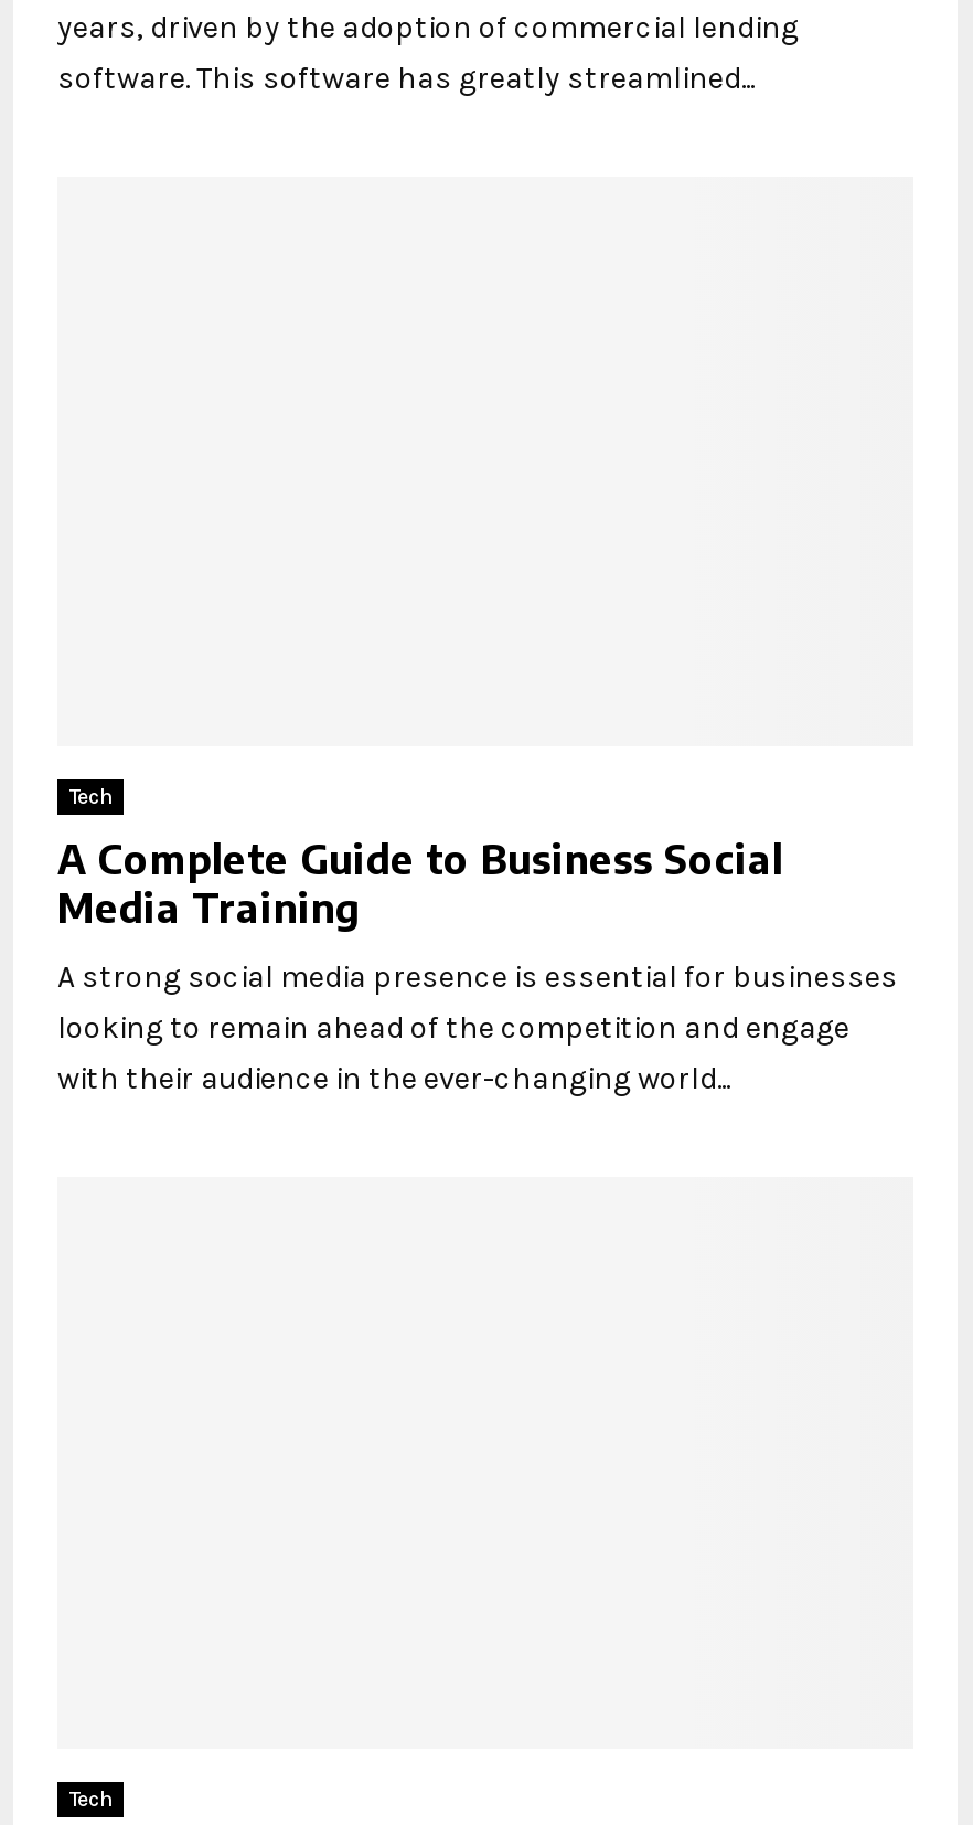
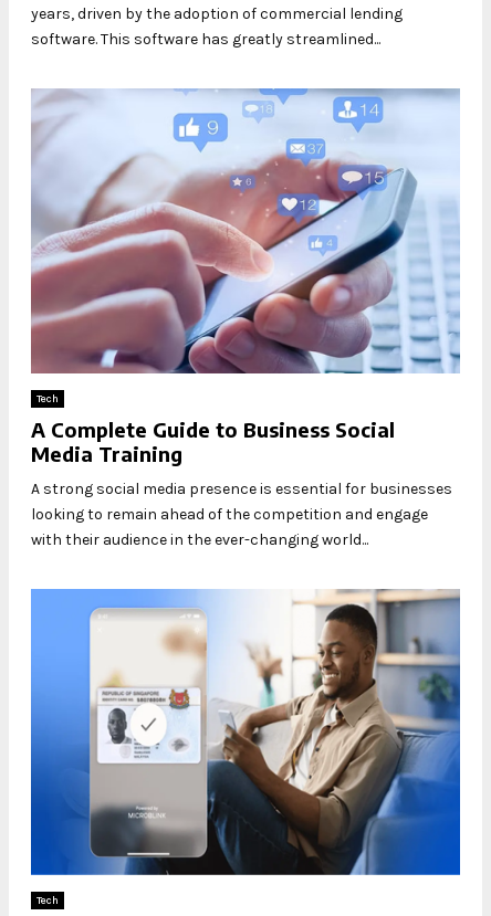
none -> [30,87,461,375] [image]
none -> [30,588,461,876] [image]

